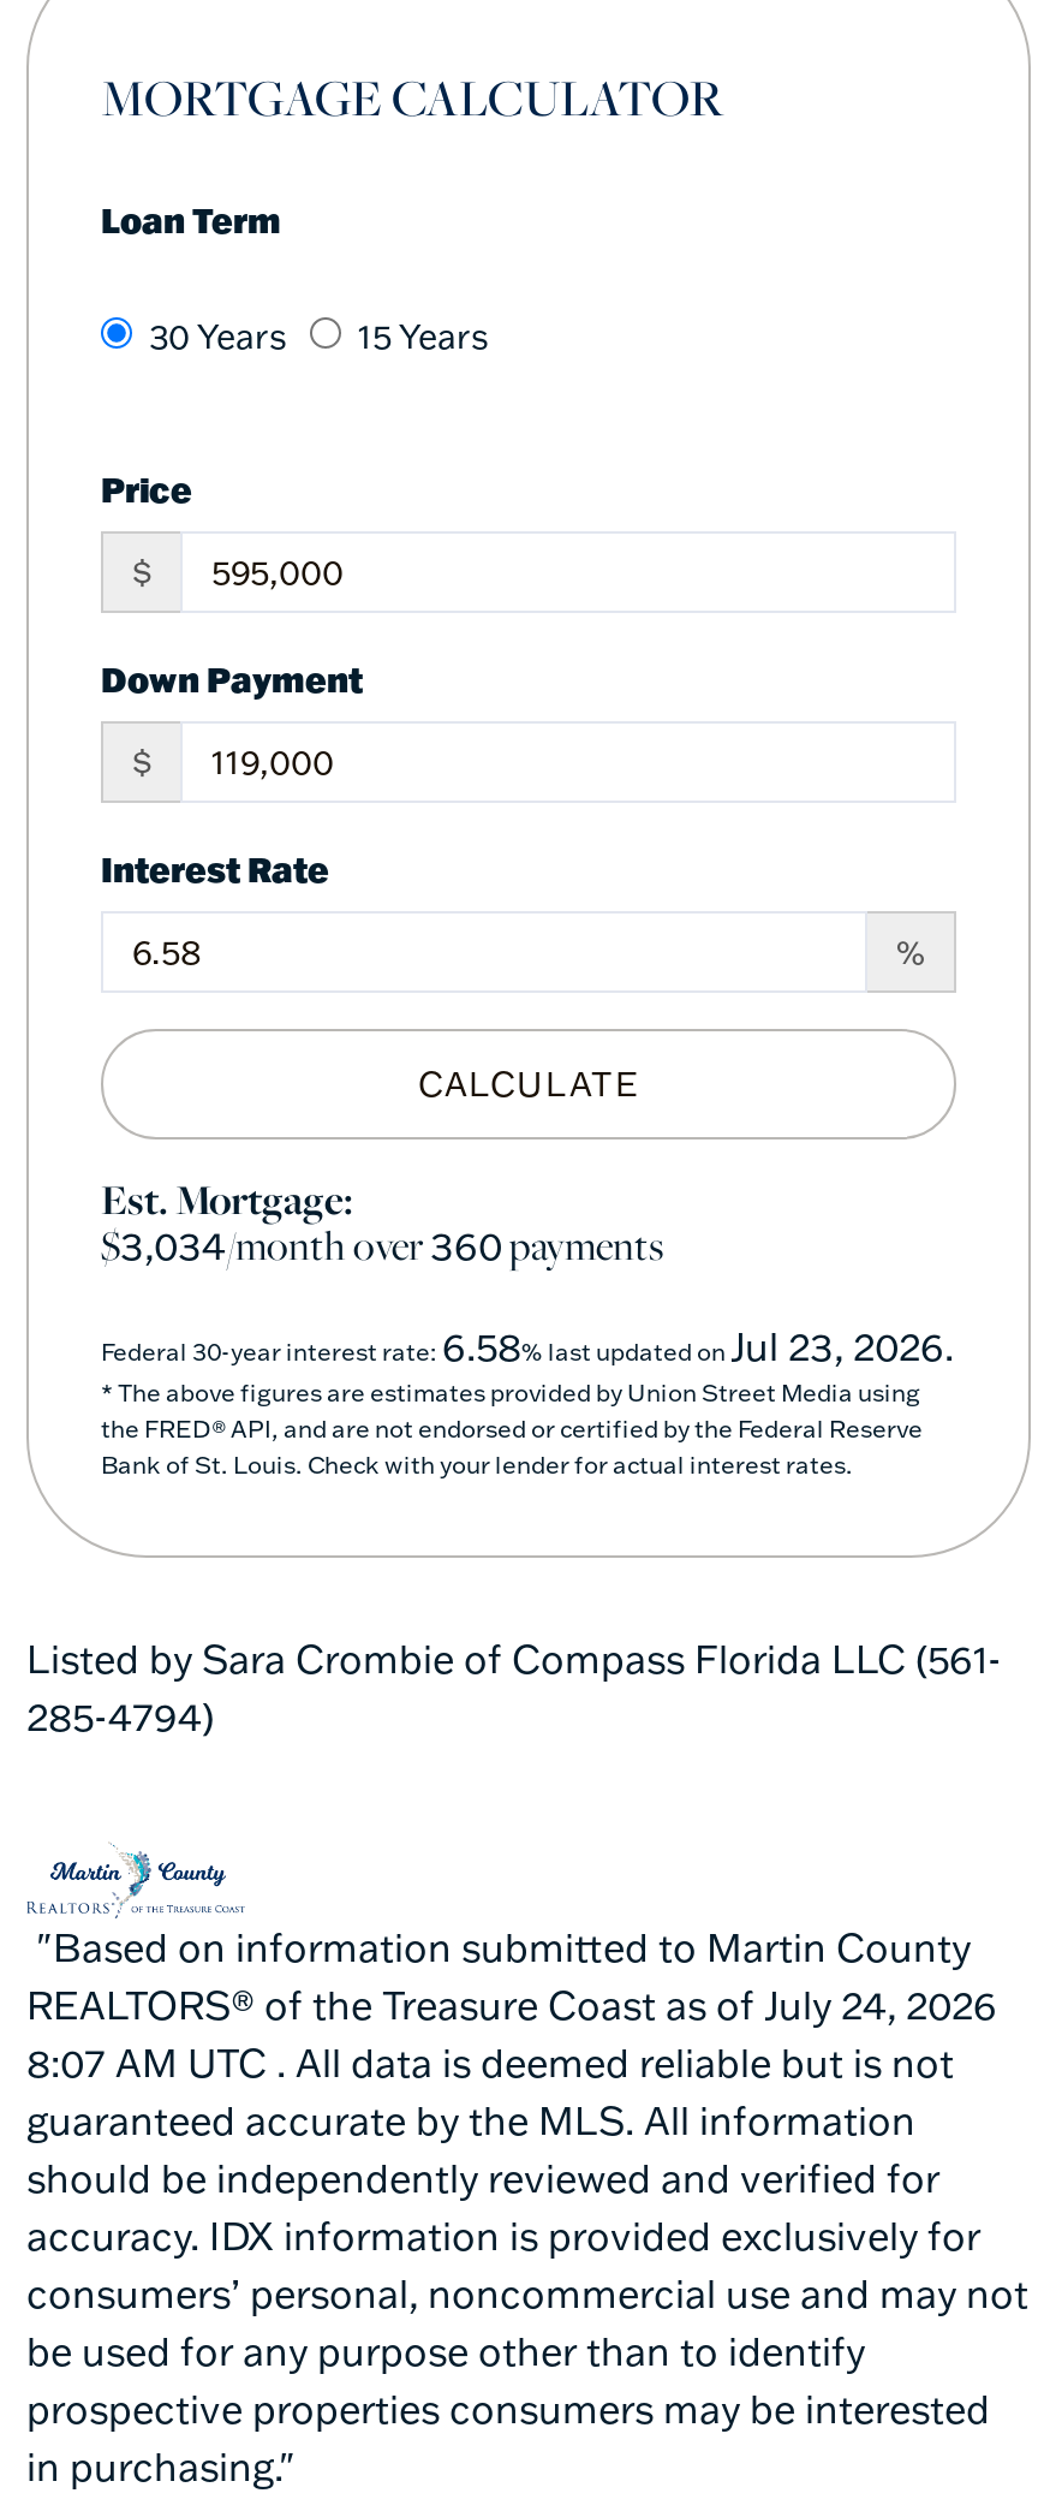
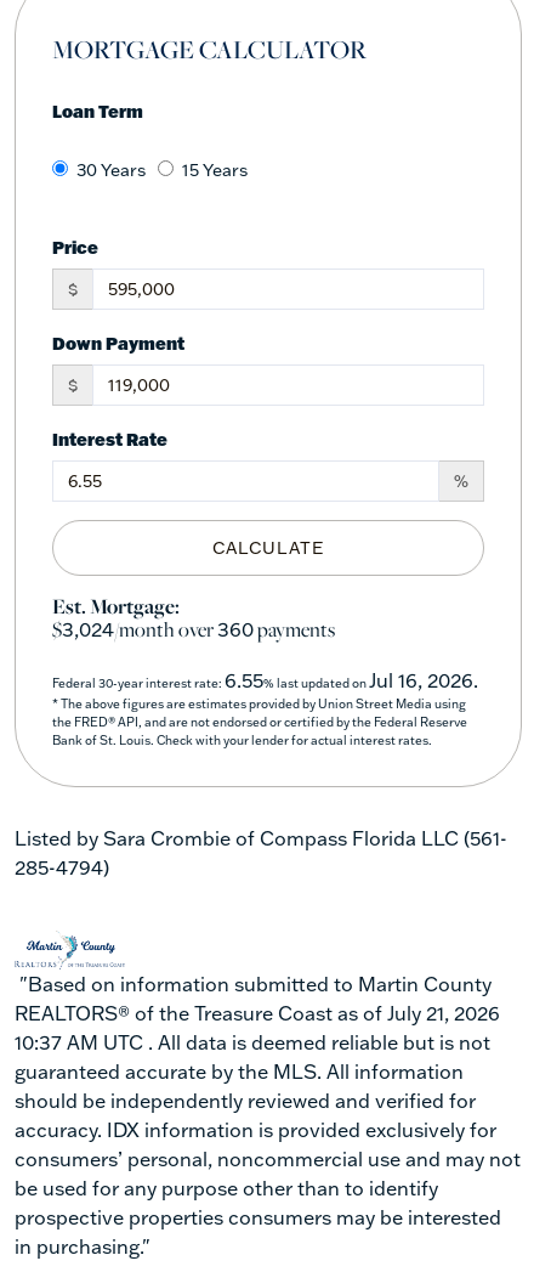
[101,1216,663,1273] $3,034/month over360payments -> [52,616,335,642] $3,024/month over360payments
[101,1321,954,1370] Federal 30-year interest rate: 6.58% last updated on Jul 23, 2026. -> [52,668,478,692] Federal 30-year interest rate: 6.55% last updated on Jul 16, 2026.
[26,1980,997,2028] REALTORS® of the Treasure Coast as of July 24, 2026 -> [15,1001,500,1025] REALTORS® of the Treasure Coast as of July 21, 2026
[26,2038,954,2086] 8:07 AM UTC . All data is deemed reliable but is not -> [15,1030,490,1054] 10:37 AM UTC . All data is deemed reliable but is not

